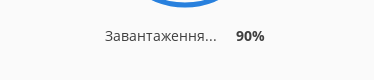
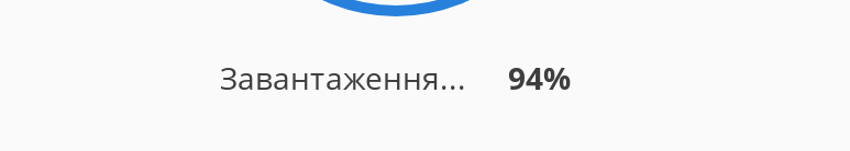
[105,25,265,44] Завантаження... 90% -> [220,56,572,97] Завантаження... 94%

